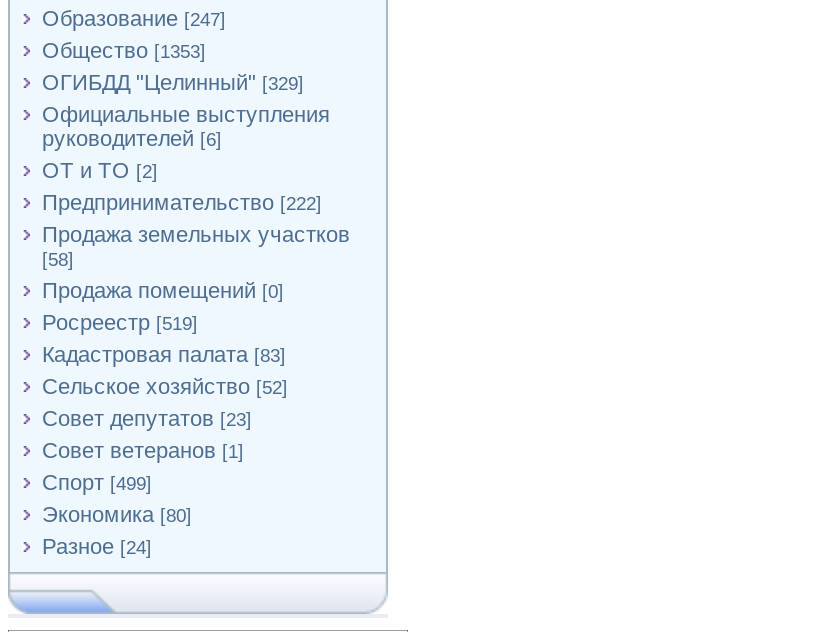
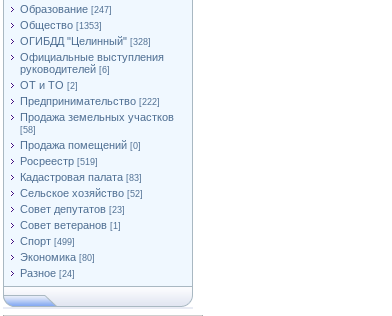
[42,70,304,94] ОГИБДД "Целинный" [329] -> [20,35,151,47] ОГИБДД "Целинный" [328]

